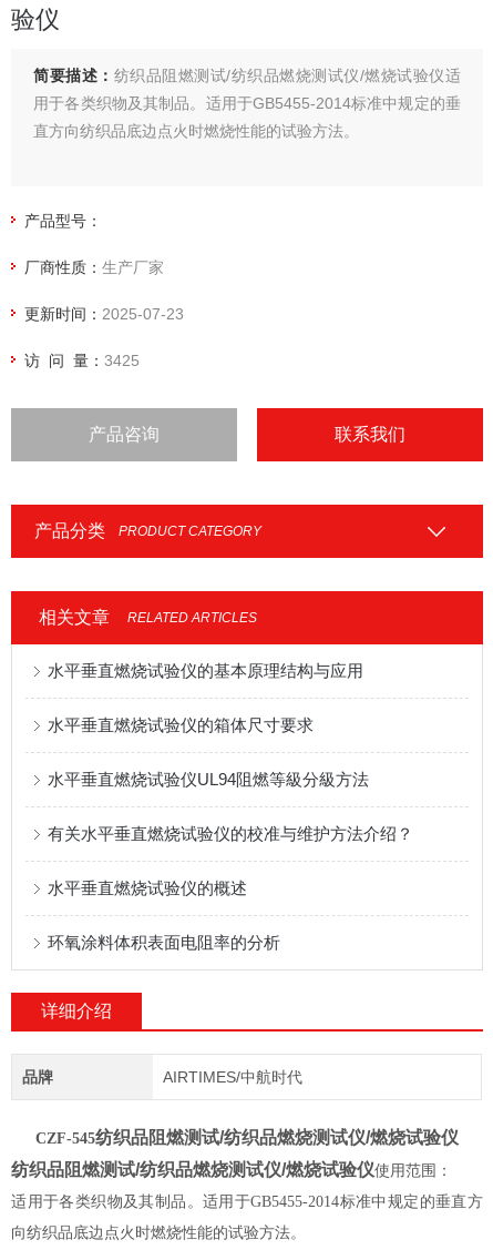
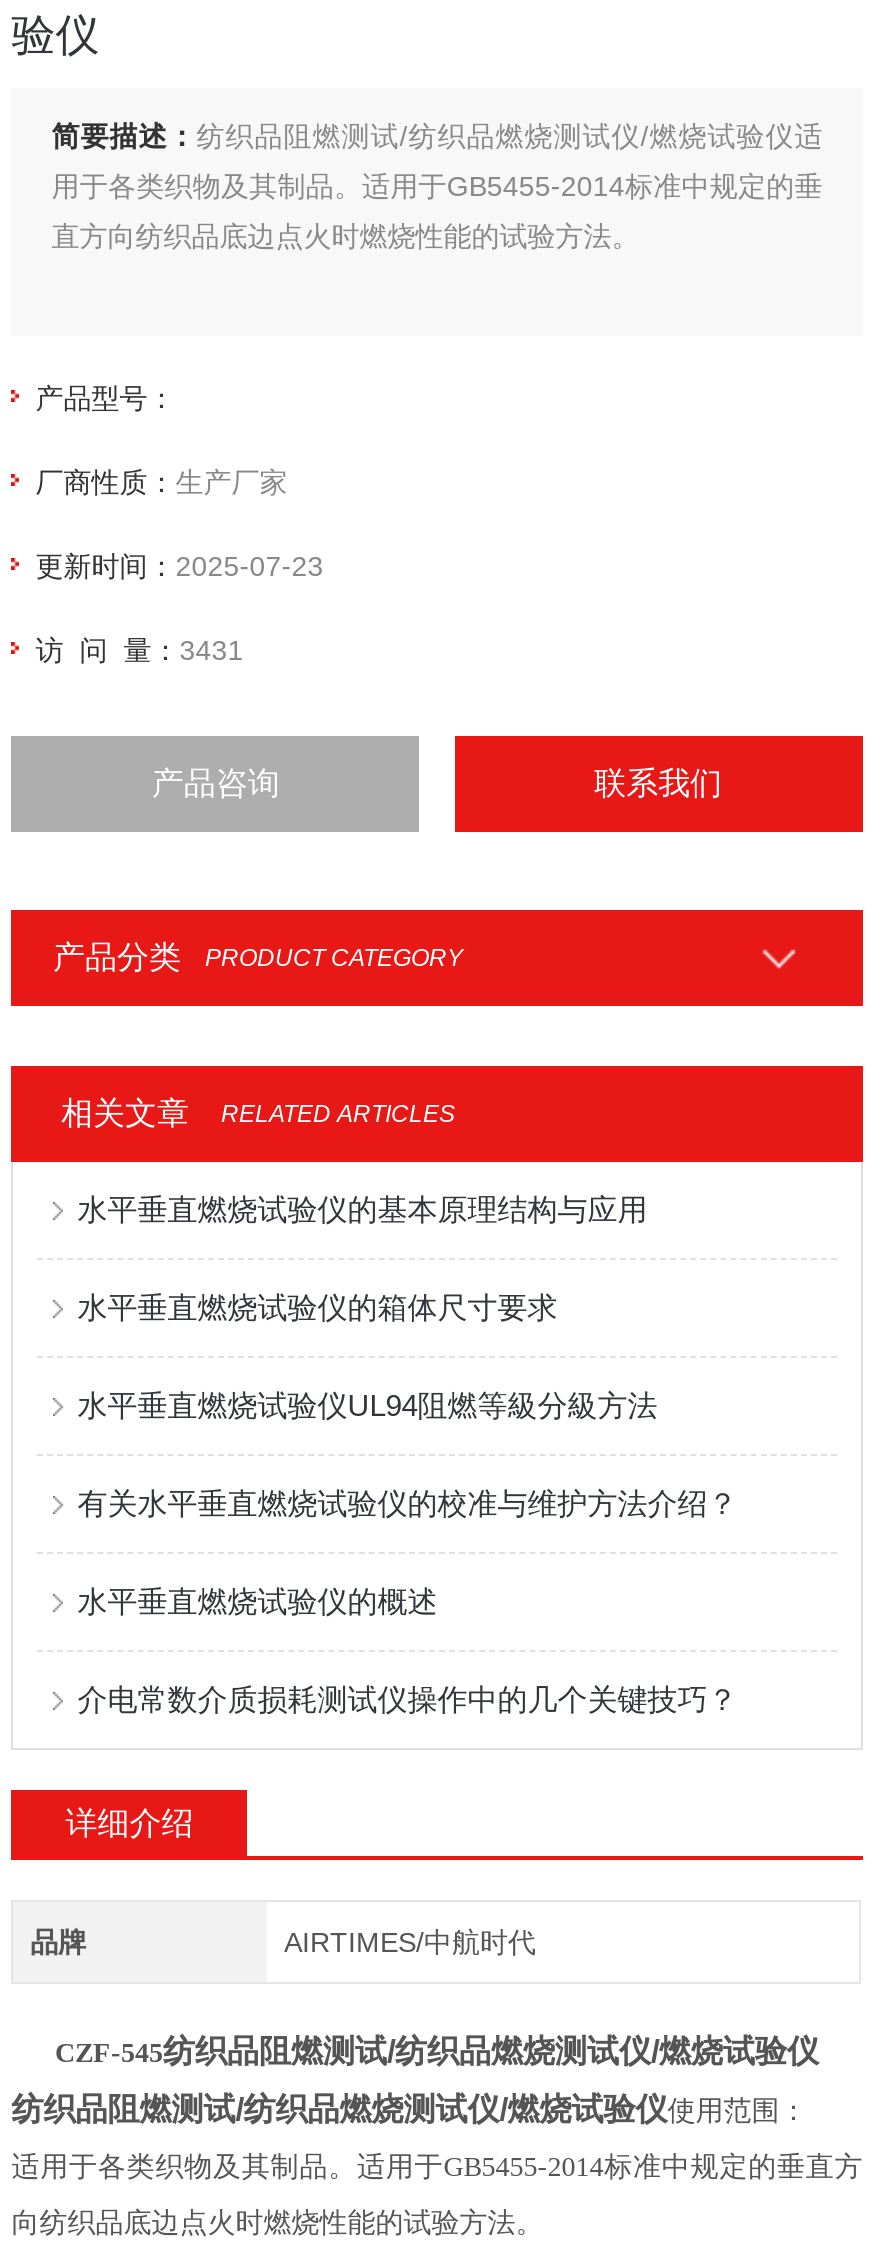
[25,352,140,369] 访 问 量：3425 -> [35,634,243,666] 访 问 量：3431
[48,933,281,952] 环氧涂料体积表面电阻率的分析 -> [77,1682,737,1716] 介电常数介质损耗测试仪操作中的几个关键技巧？

